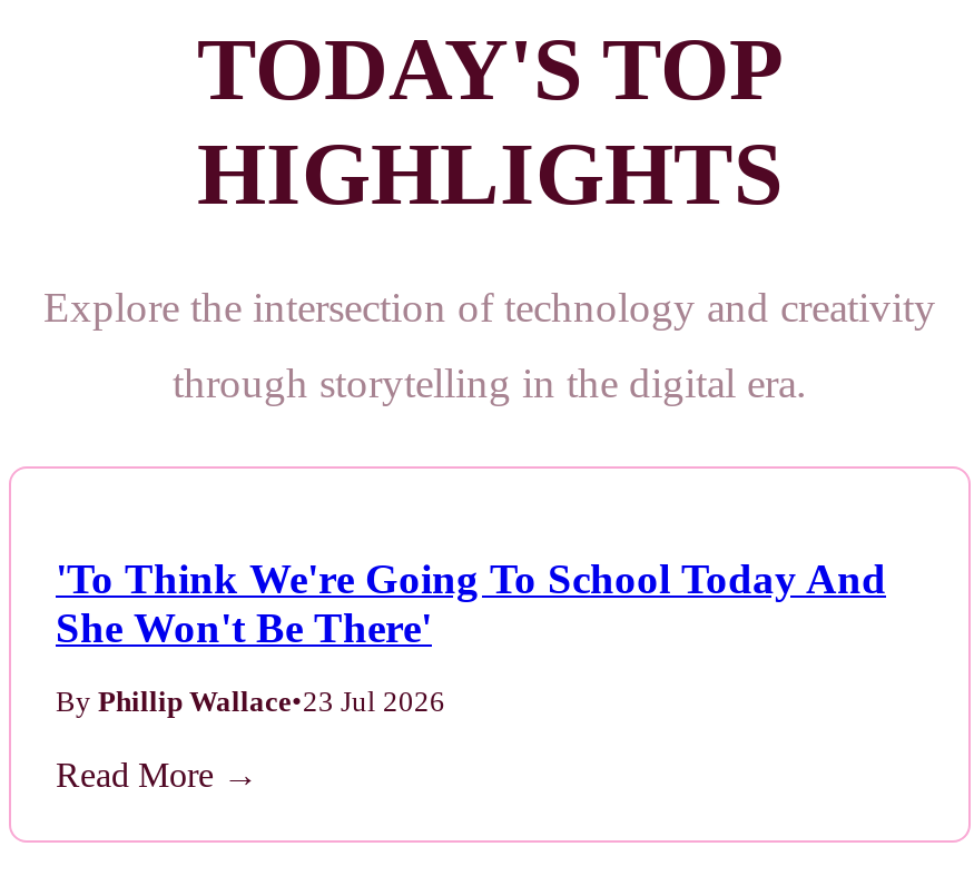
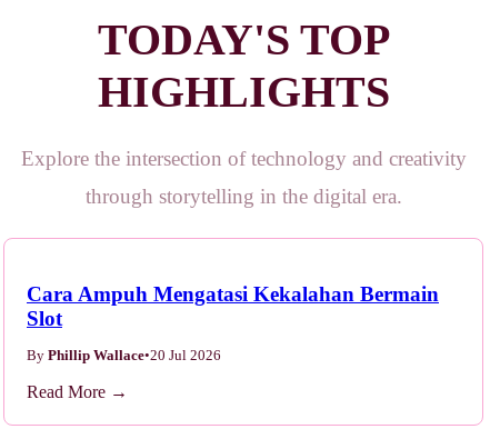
[56,556,886,652] 'To Think We're Going To School Today And | She Won't Be There' -> [27,283,439,330] Cara Ampuh Mengatasi Kekalahan Bermain | Slot
[56,687,445,718] By Phillip Wallace•23 Jul 2026 -> [27,348,221,364] By Phillip Wallace•20 Jul 2026

